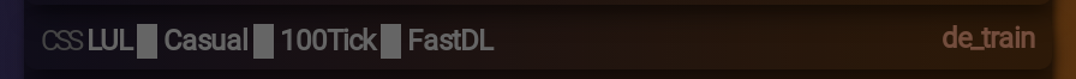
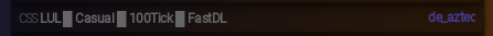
[941,22,1035,55] de_train -> [428,10,475,25] de_aztec

